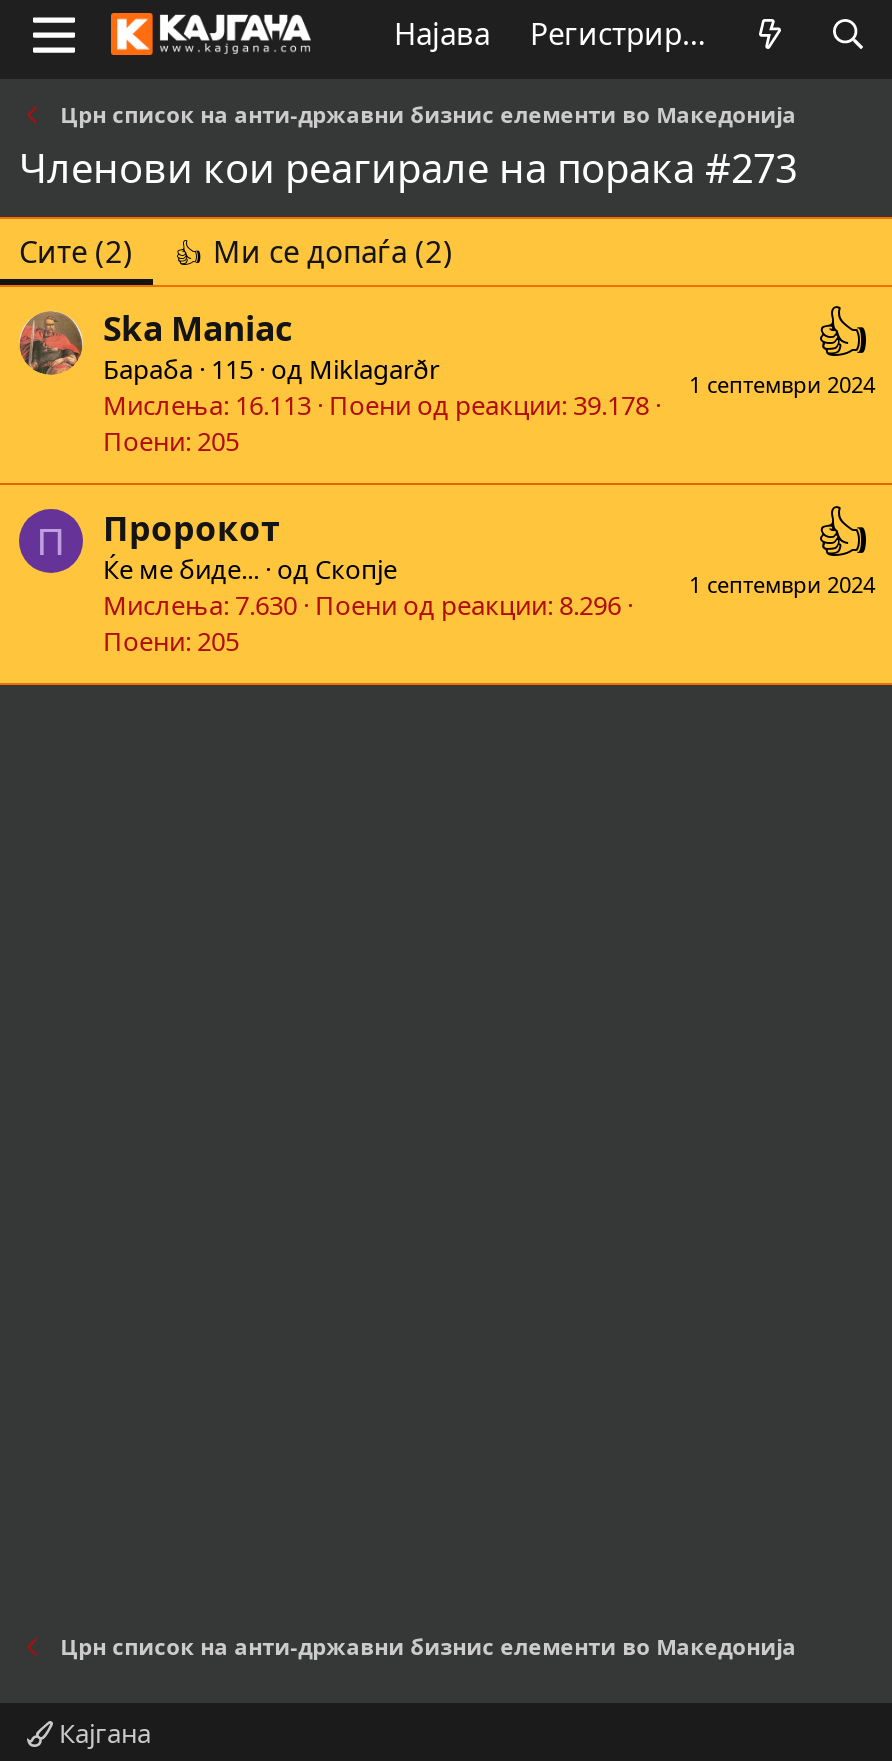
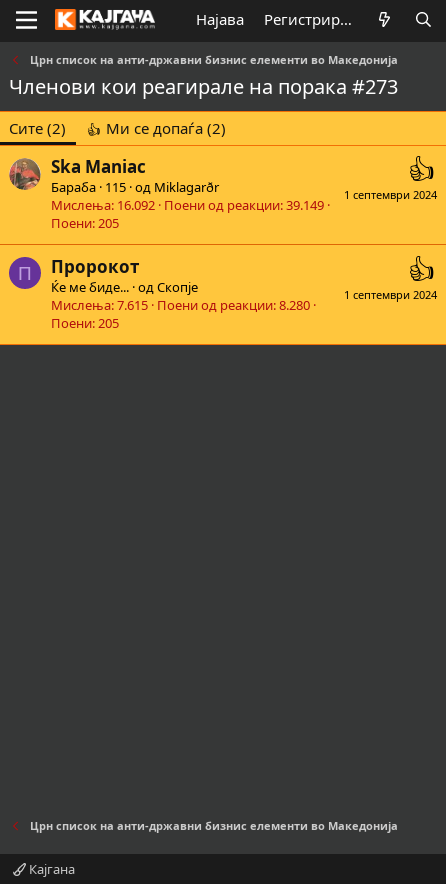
[103,388,649,424] Мислења 16.113 Поени од реакции 39.178 -> [51,196,324,214] Мислења 16.092 Поени од реакции 39.149
[103,586,621,622] Мислења 7.630 Поени од реакции 8.296 -> [51,296,310,314] Мислења 7.615 Поени од реакции 8.280

